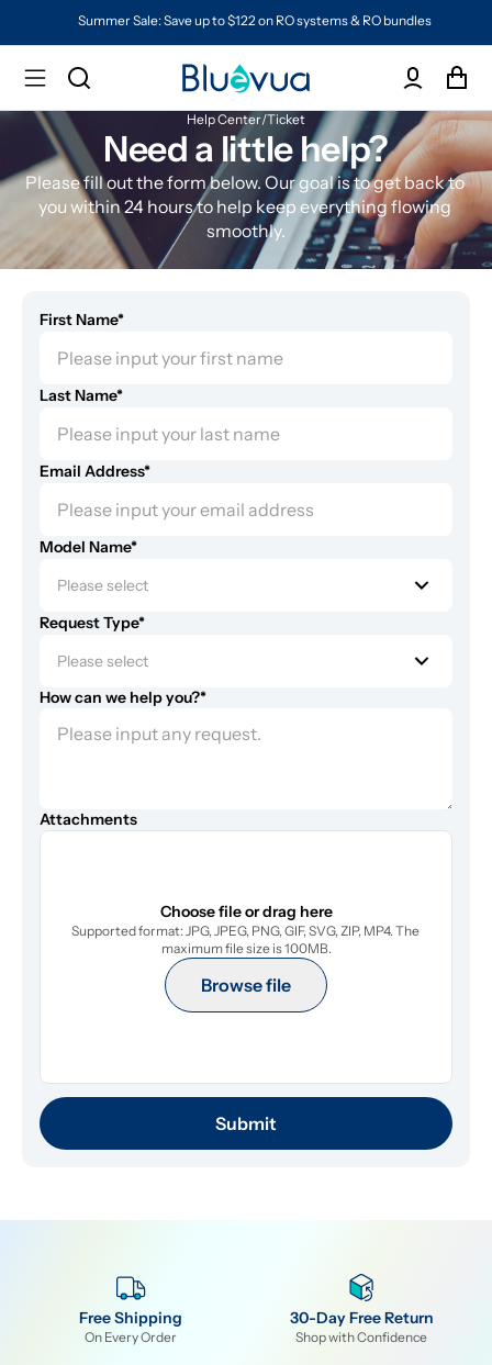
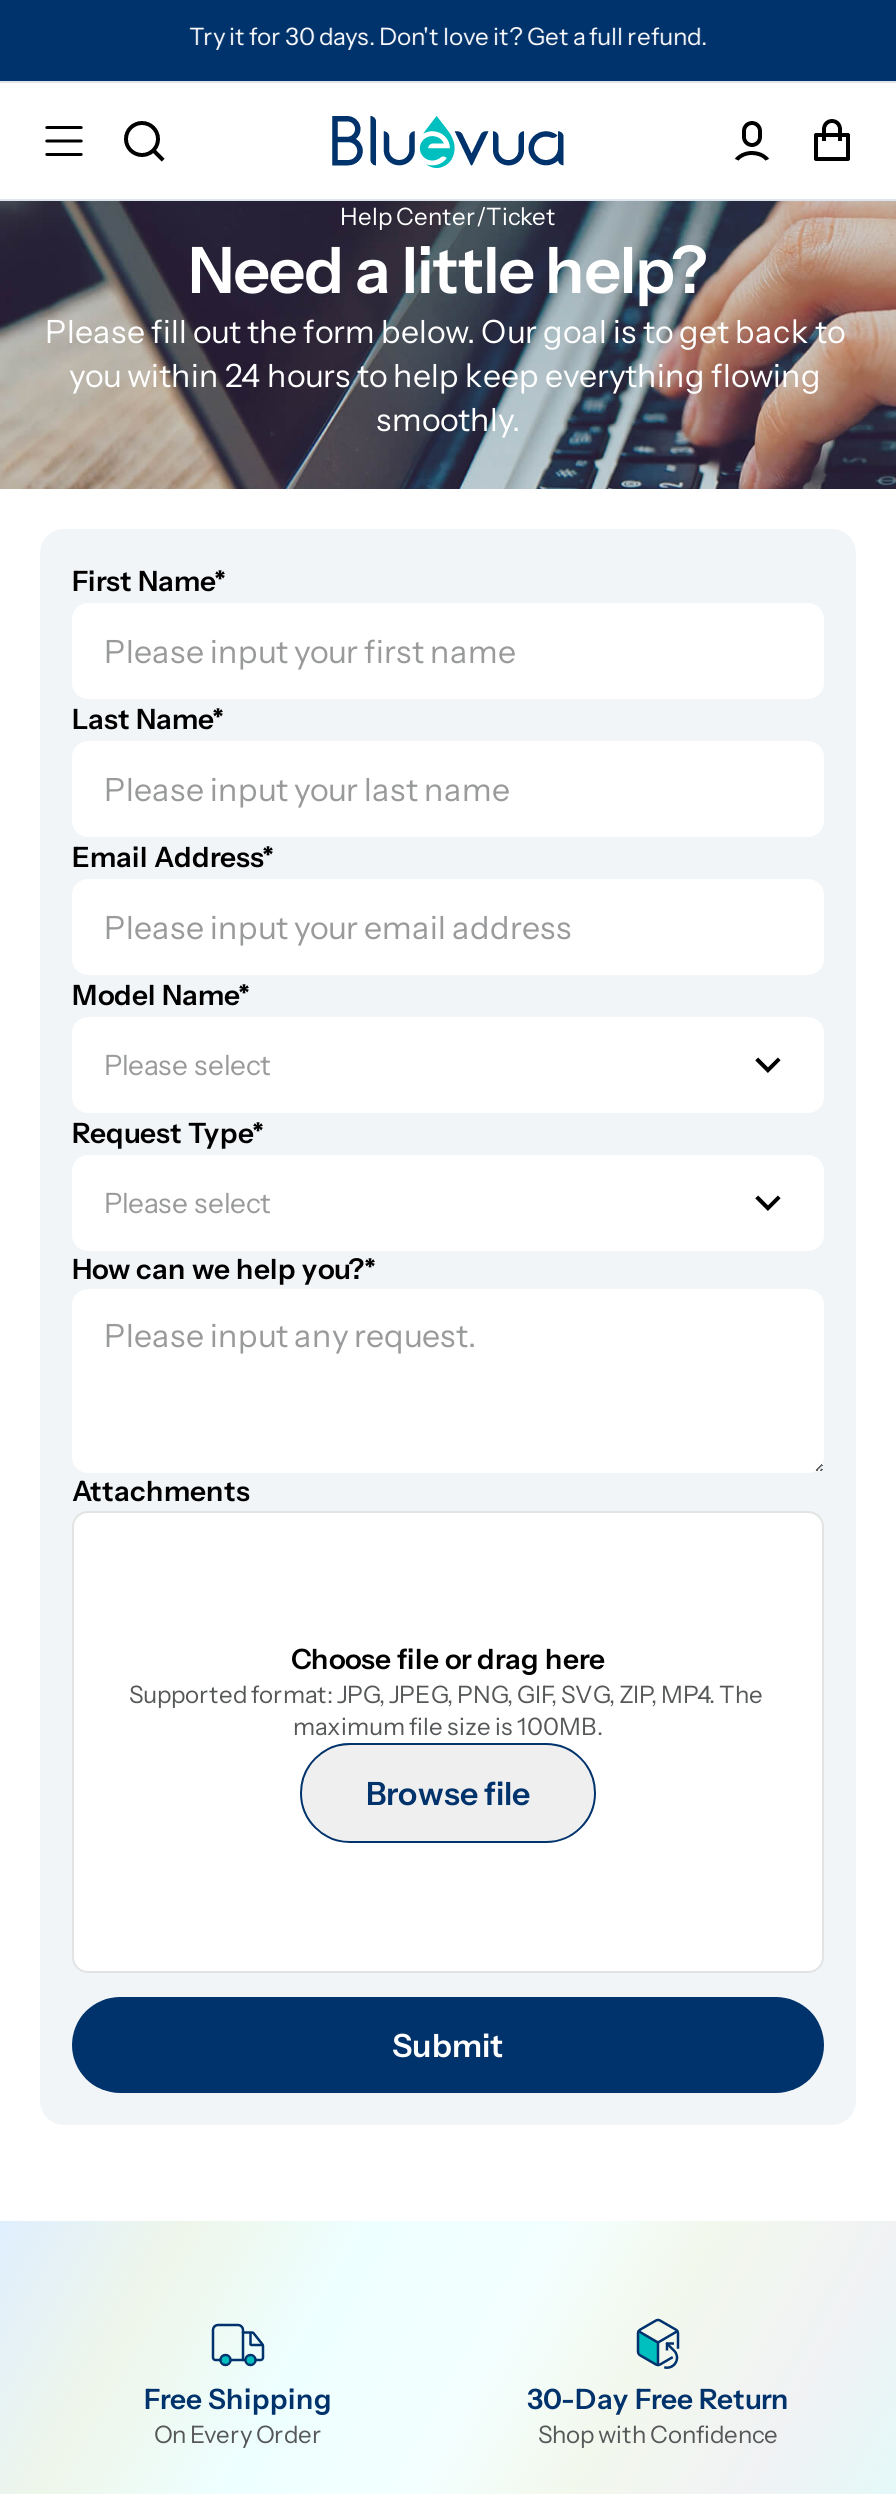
[70,12,424,29] Summer Sale: Save up to $122 on RO systems & RO bundles -> [189,21,707,51] Try it for 30 days. Don't love it? Get a full refund.

